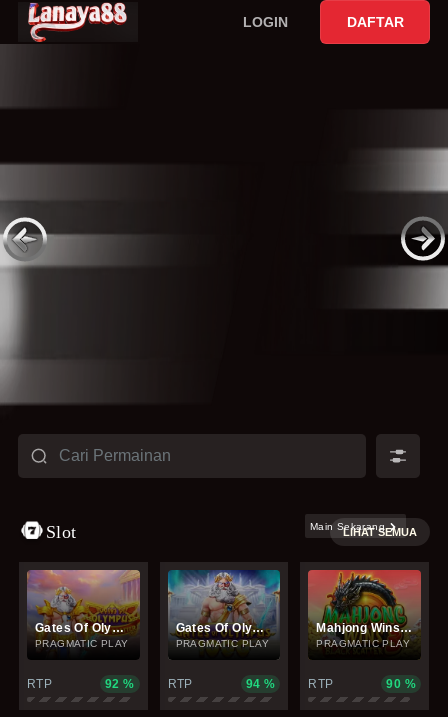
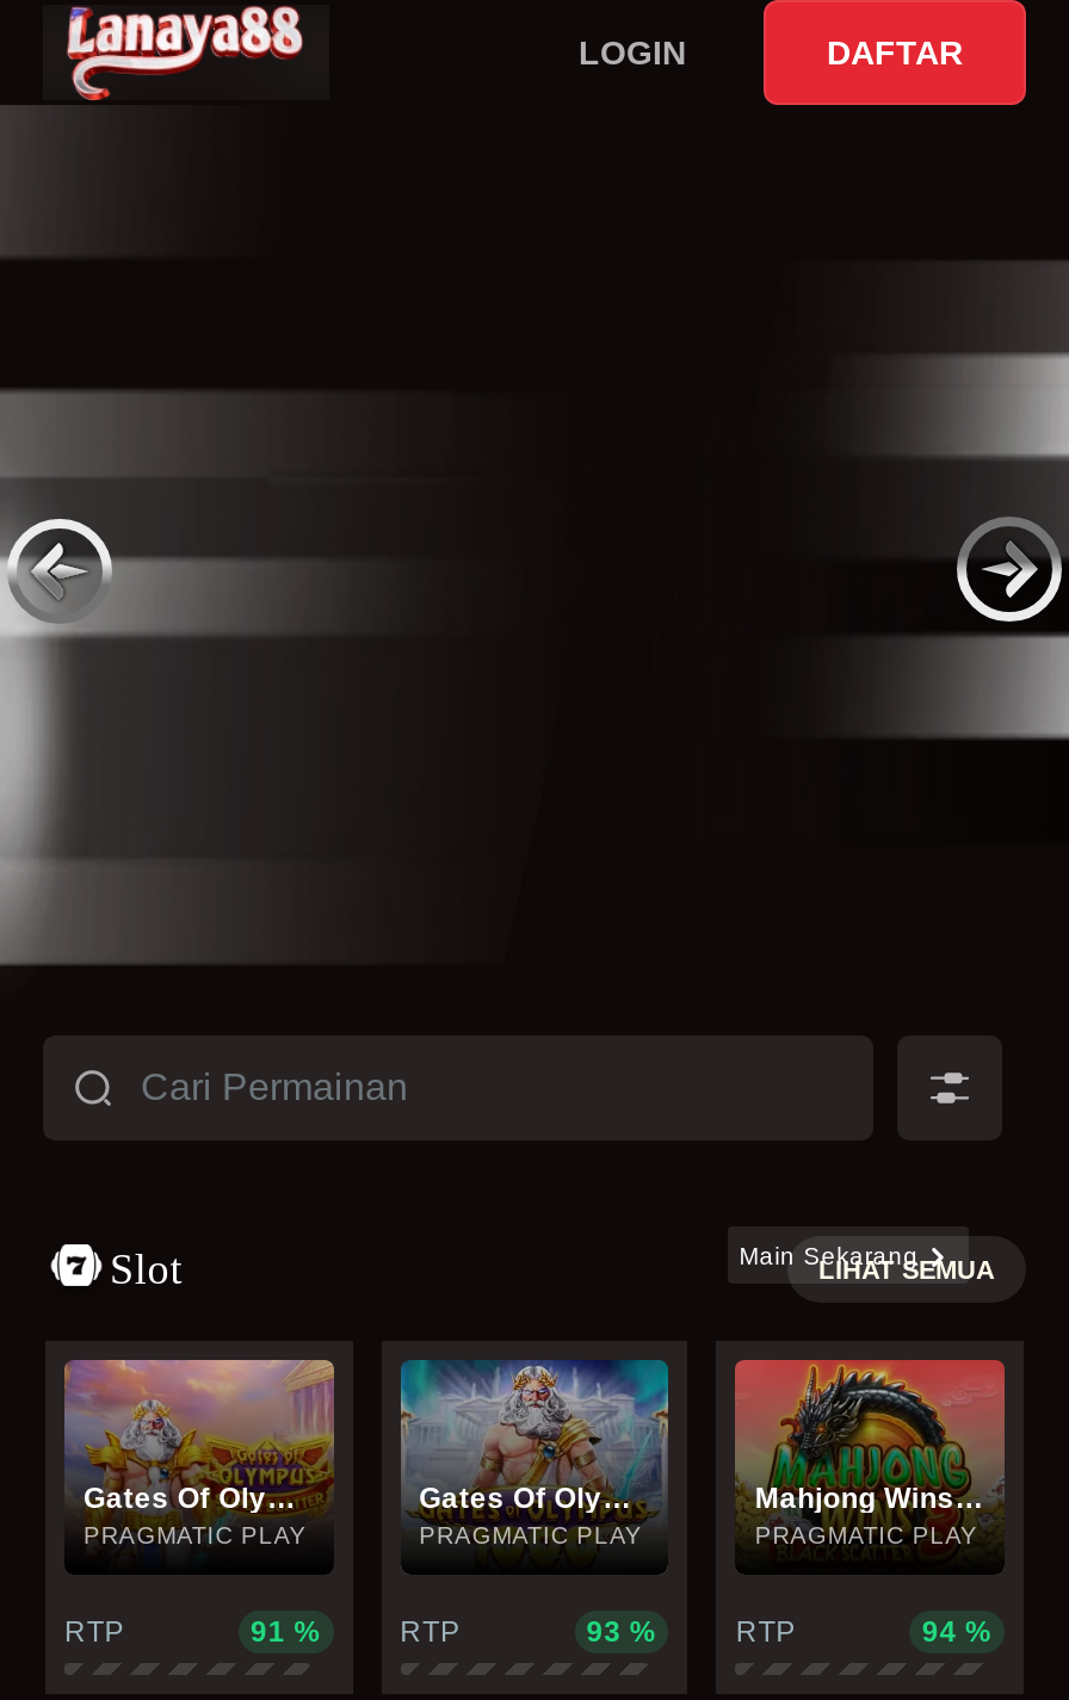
[105,677,135,691] 92% -> [251,1615,321,1649] 91%
[246,677,275,691] 94% -> [586,1615,657,1649] 93%
[386,677,416,691] 90% -> [922,1615,993,1649] 94%

